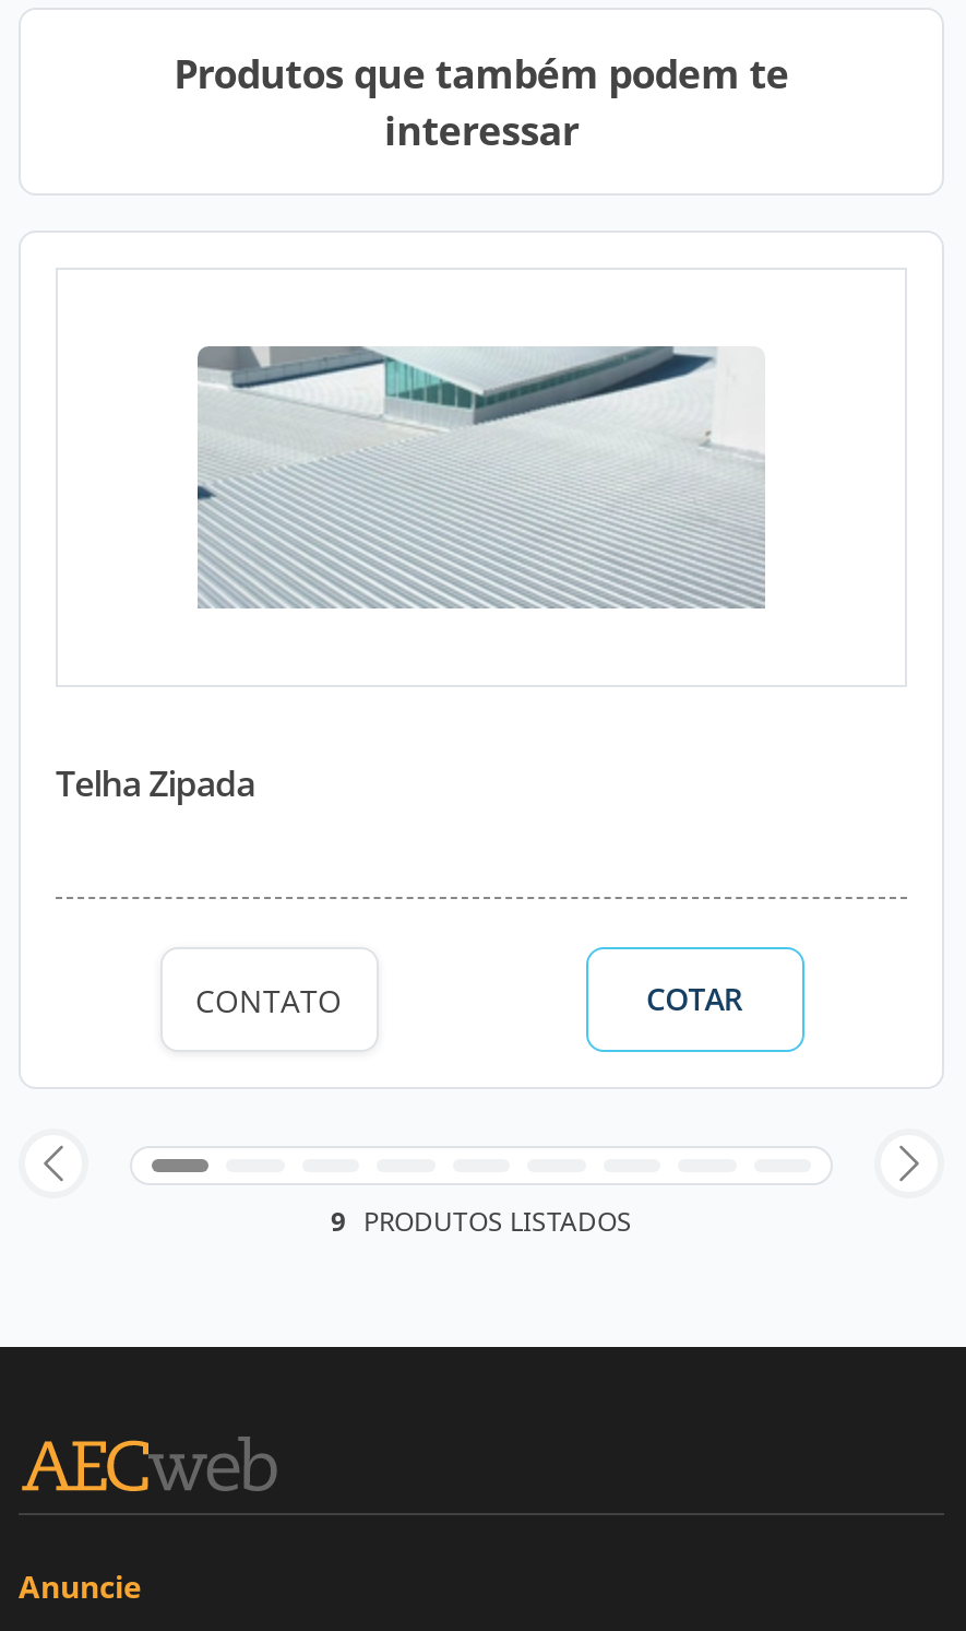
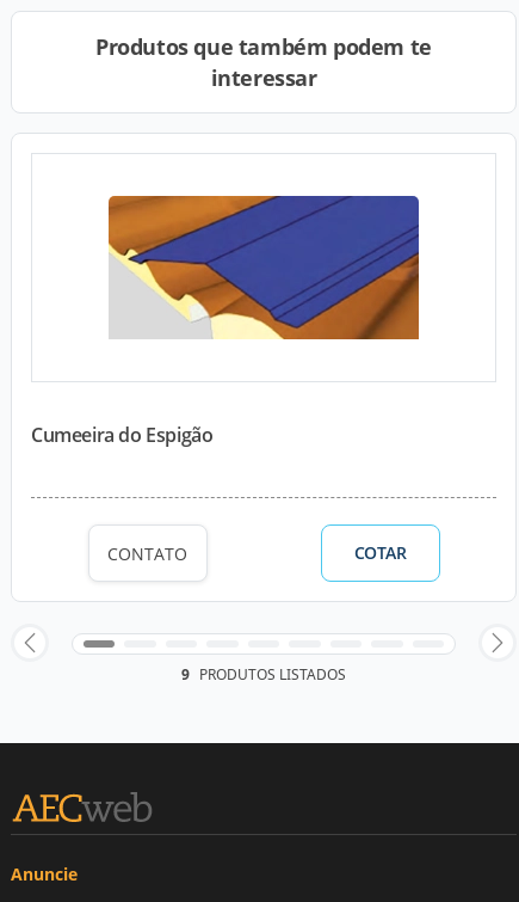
[195,344,765,611] [image] -> [107,195,420,340] [image]
[56,759,255,807] Telha Zipada -> [31,422,213,448] Cumeeira do Espigão

